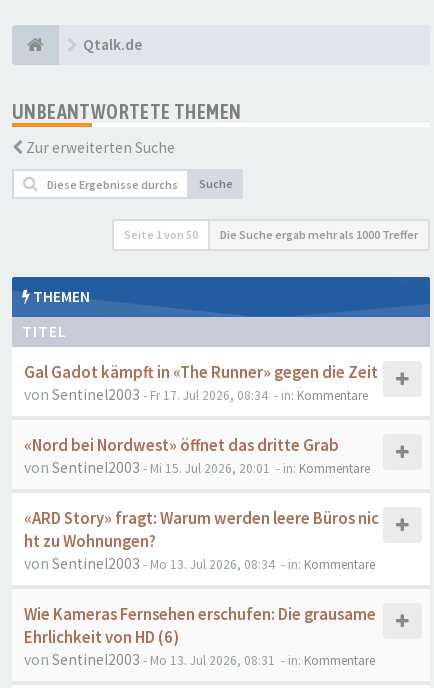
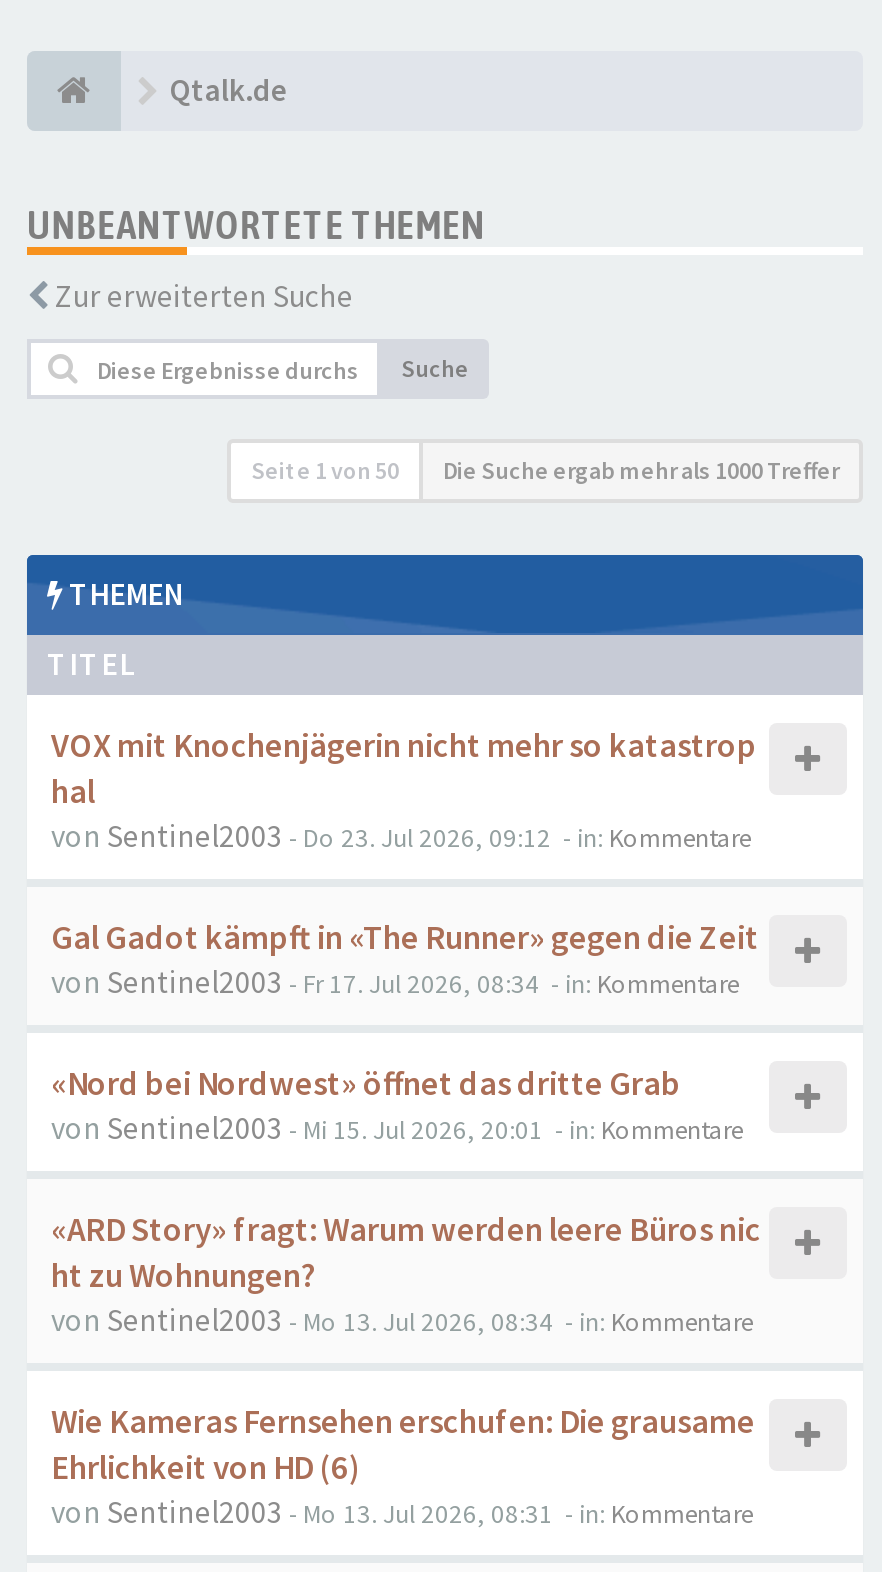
none -> [51,725,757,855] VOX mit Knochenjägerin nicht mehr so katastrop | hal | von Sentinel2003 - Do 23. Jul 2026, 09:12 - in: Kommentare

